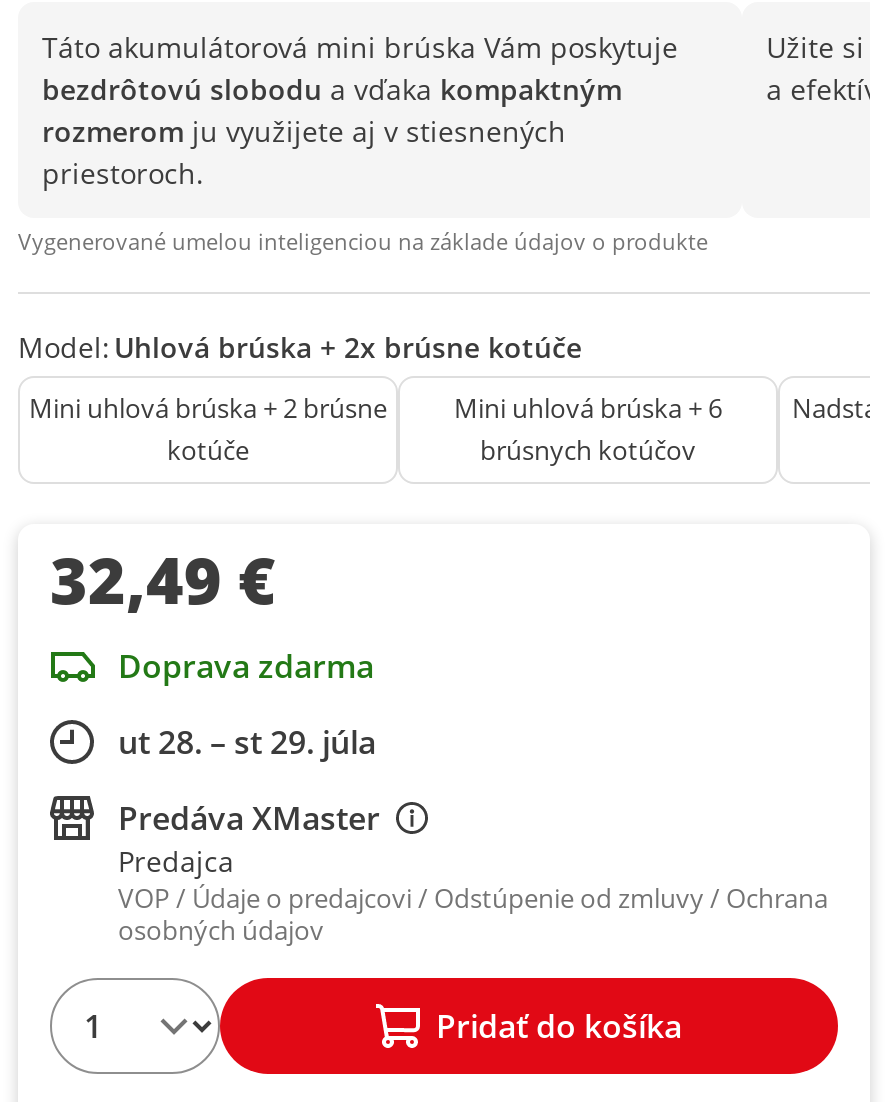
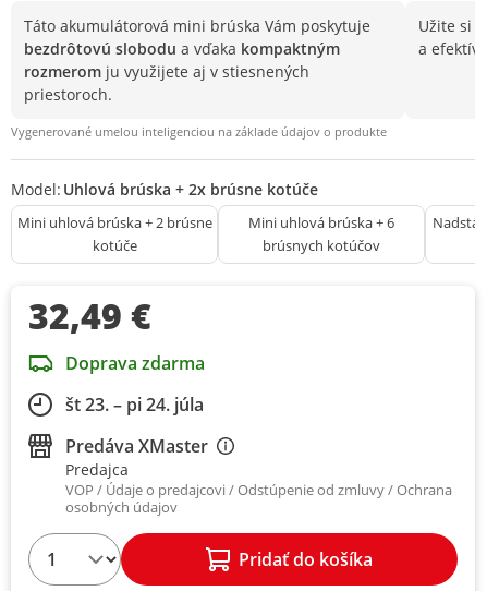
[118,720,376,764] ut 28. – st 29. júla -> [65,393,204,417] št 23. – pi 24. júla

